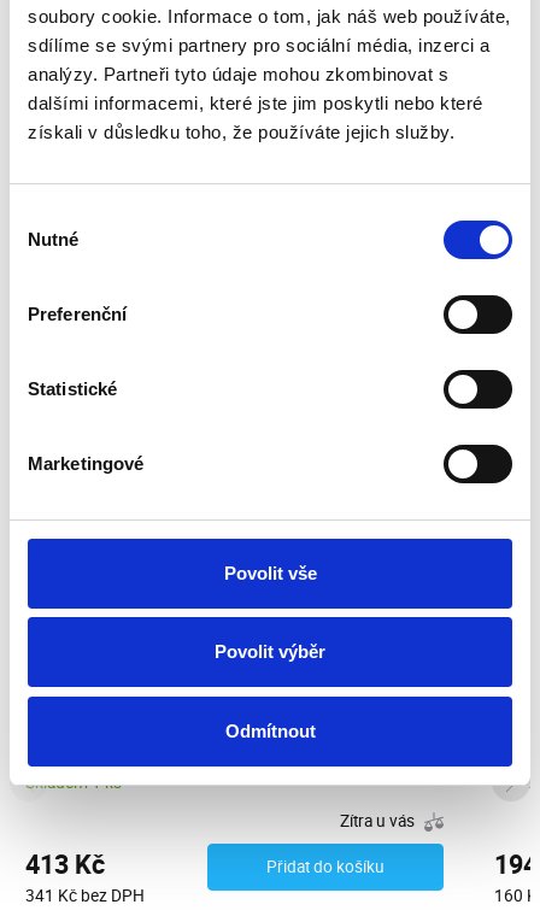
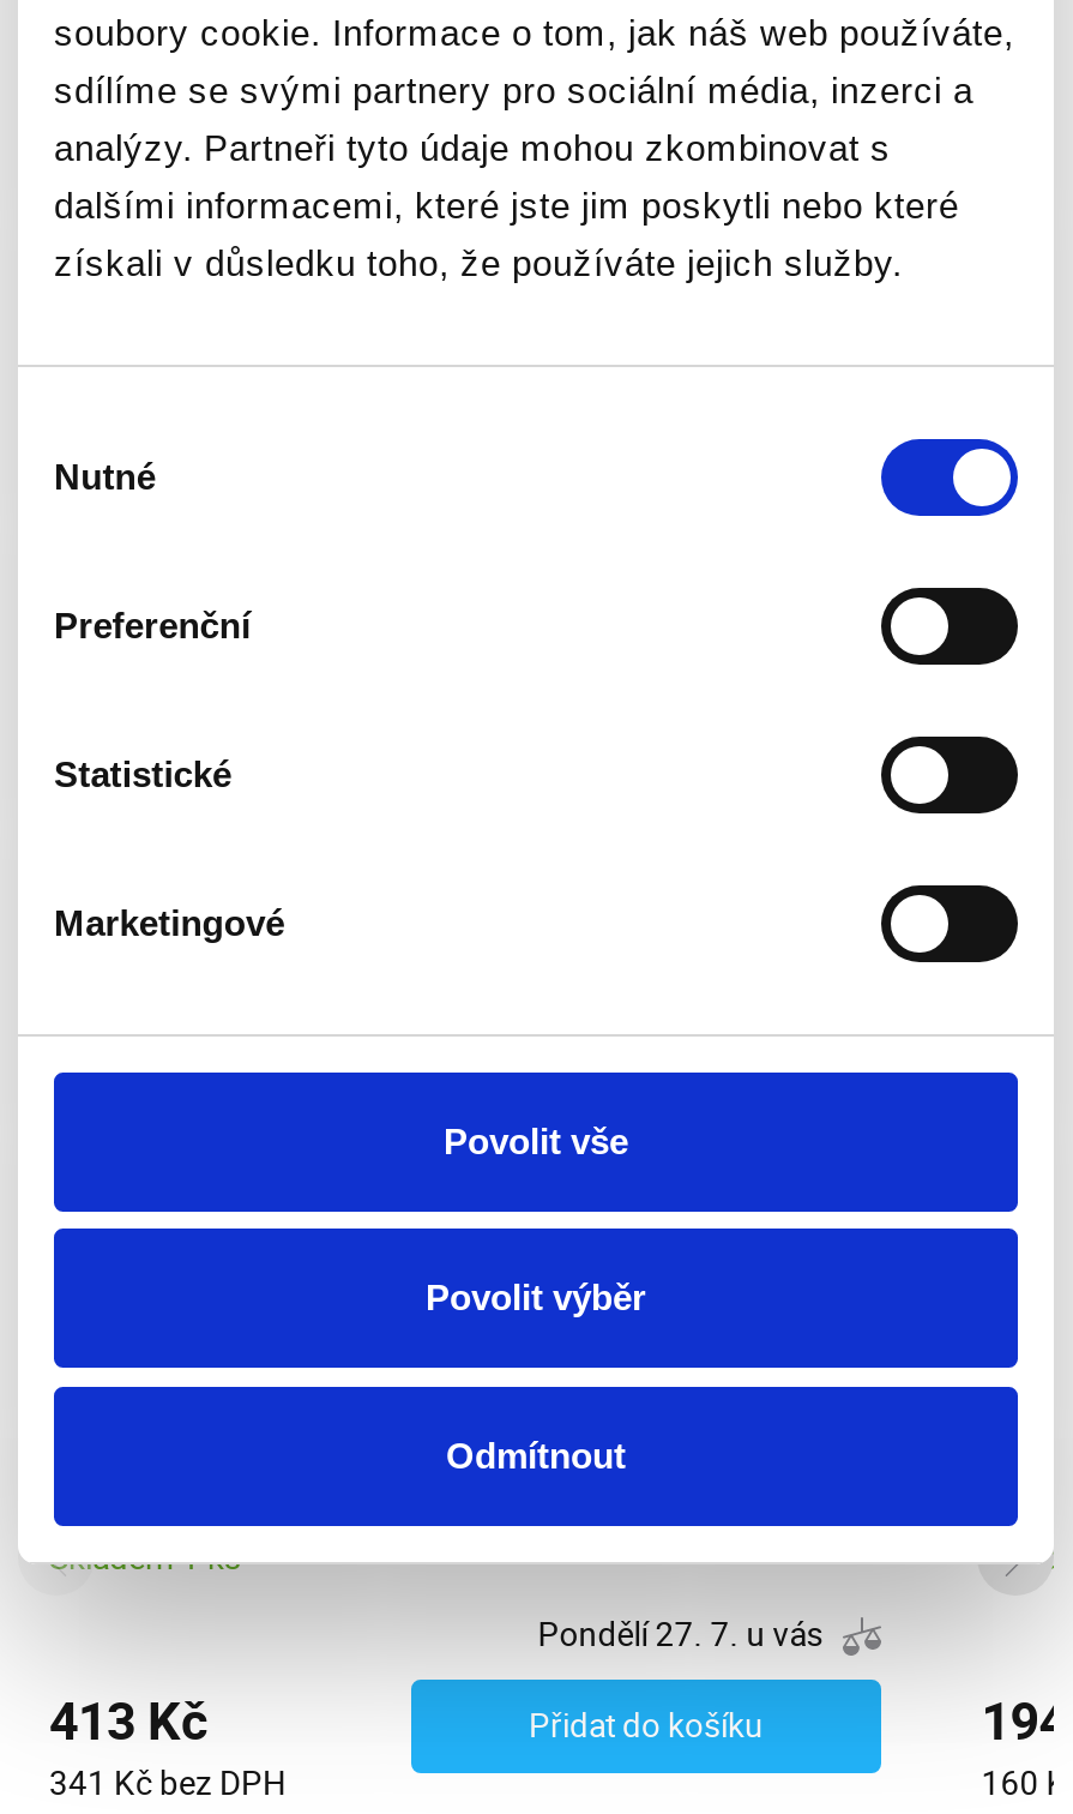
[340,810,414,831] Zítra u vás -> [538,1612,823,1655] Pondělí 27. 7. u vás

